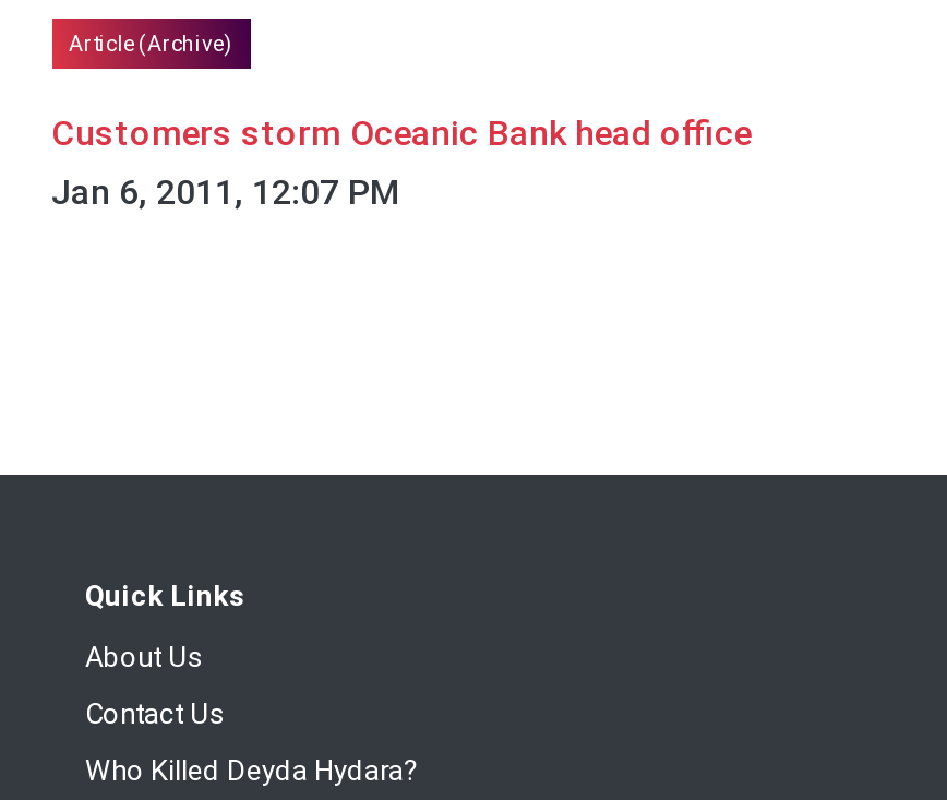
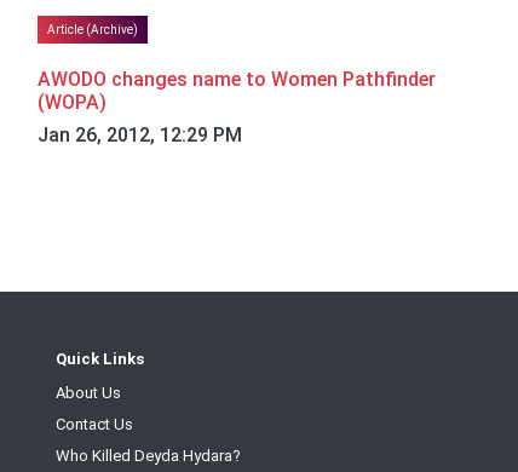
[51,112,752,212] Customers storm Oceanic Bank head office | Jan 6, 2011, 12:07 PM -> [37,67,435,146] AWODO changes name to Women Pathfinder | (WOPA) | Jan 26, 2012, 12:29 PM

